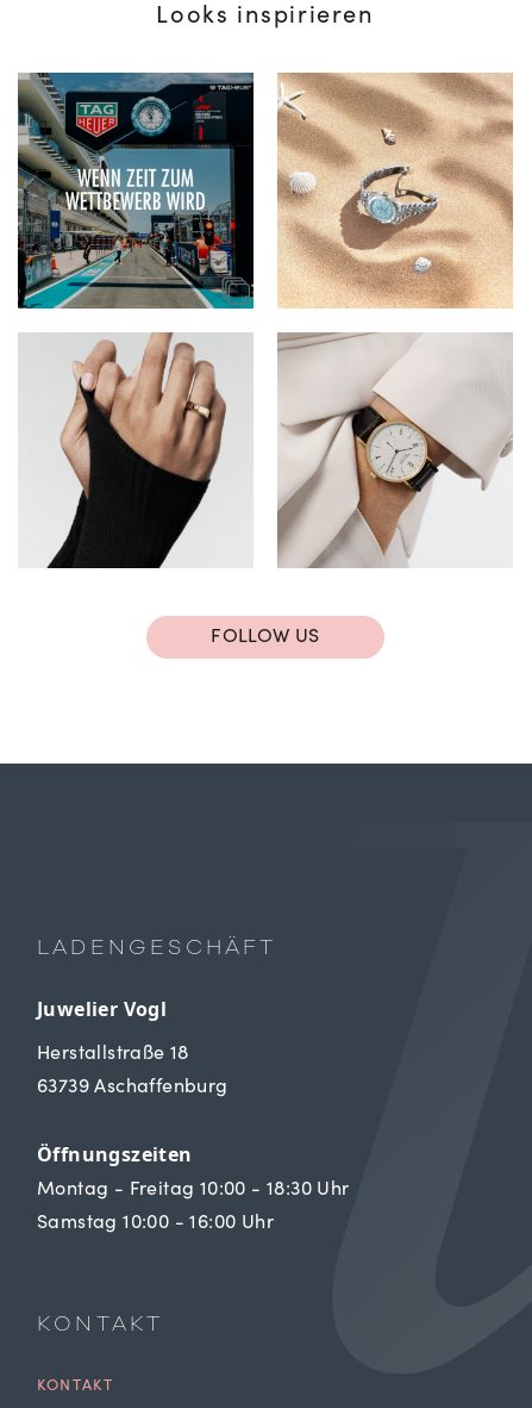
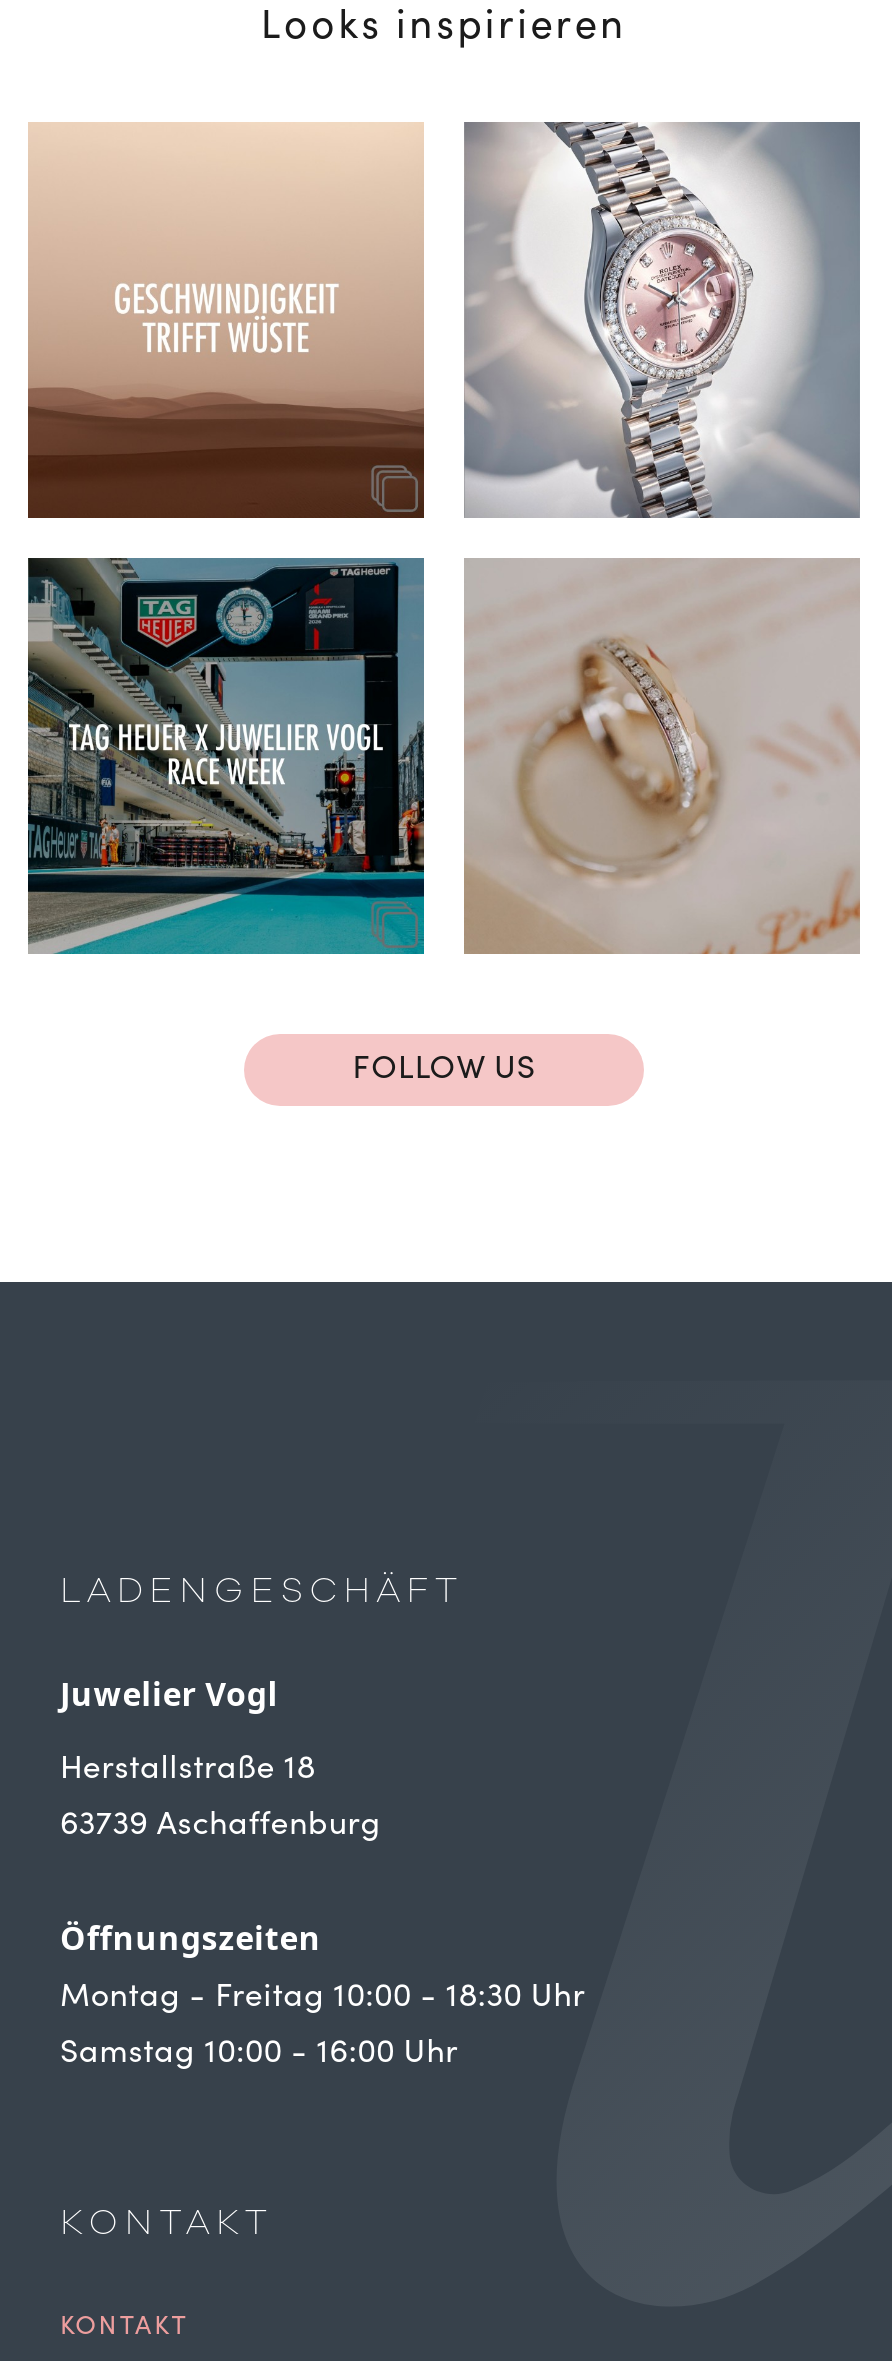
[17,71,255,310] [image] -> [26,122,426,520] [image]
[277,73,513,309] [image] -> [462,120,862,520] [image]
[18,331,254,569] [image] -> [26,556,426,956] [image]
[278,334,513,568] [image] -> [464,558,862,956] [image]

